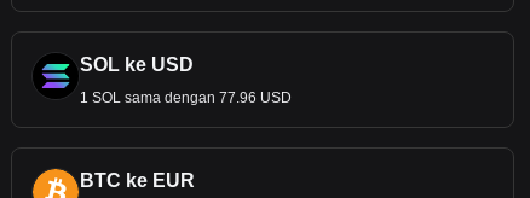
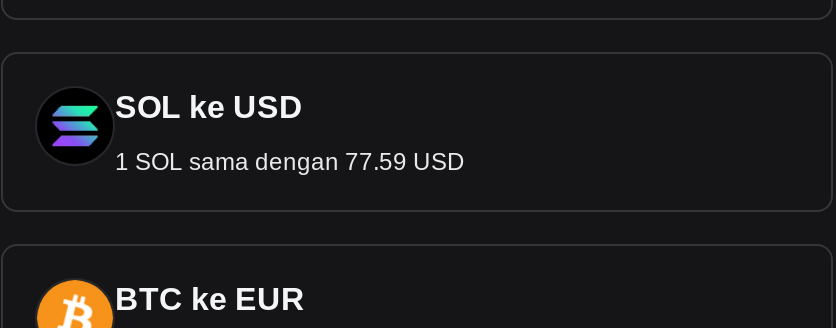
[80,89,292,106] 1 SOL sama dengan 77.96 USD -> [115,148,465,176] 1 SOL sama dengan 77.59 USD

